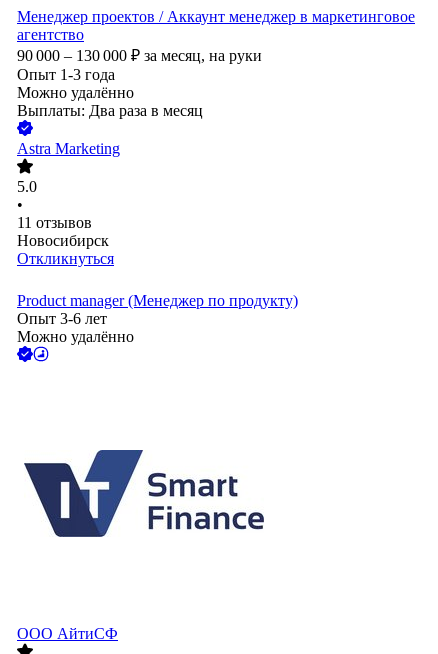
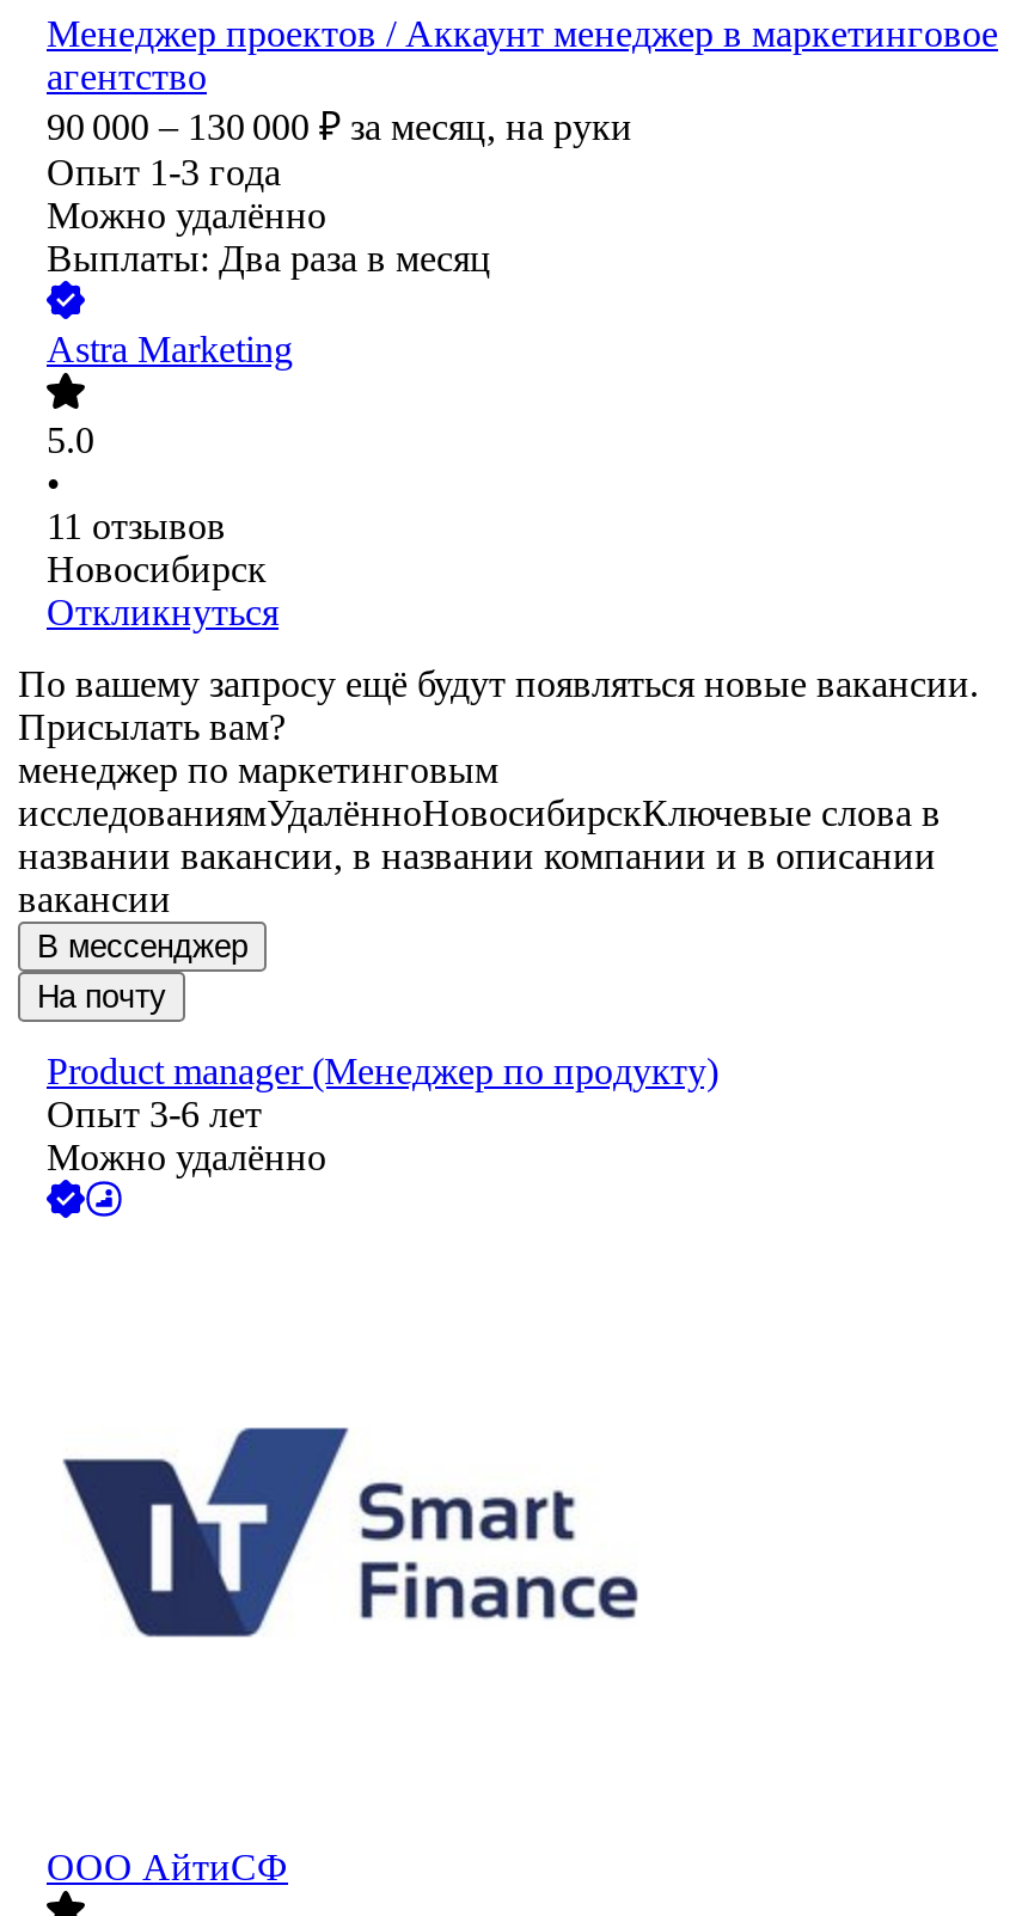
none -> [18,665,979,1016] По вашему запросу ещё будут появляться новые вакансии. | Присылать вам? | менеджер по маркетинговым | исследованиямУдалённоНовосибирскКлючевые слова в | названии вакансии, в названии компании и в описании | вакансии | В мессенджер | На почту

